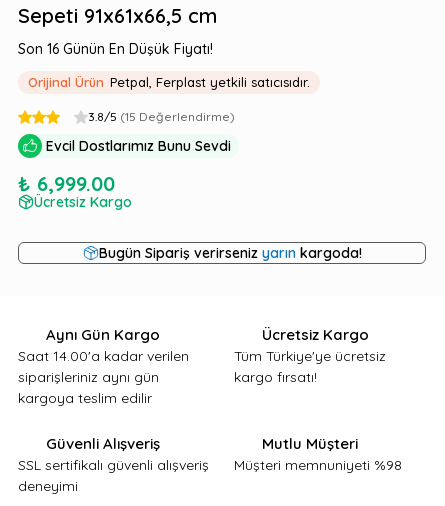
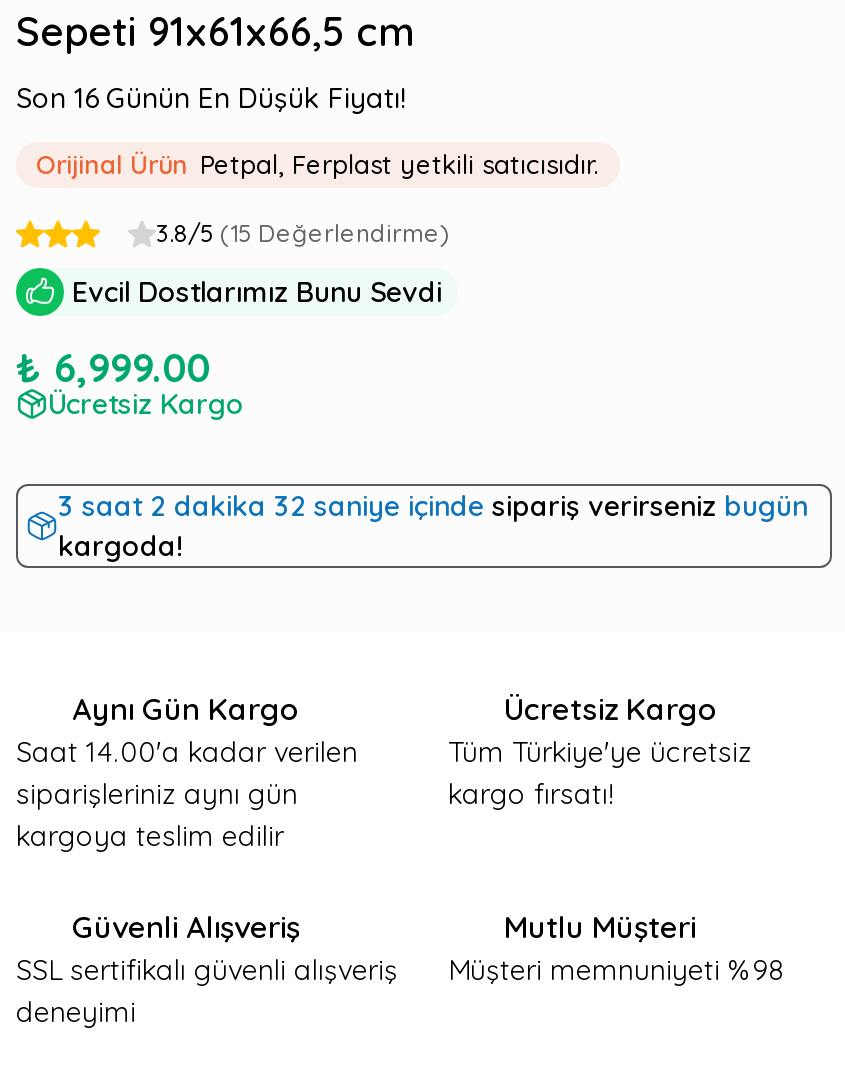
[98,244,361,262] Bugün Sipariş verirseniz yarın kargoda! -> [58,488,808,564] 3 saat 2 dakika 32 saniye içinde sipariş verirseniz bugün | kargoda!

